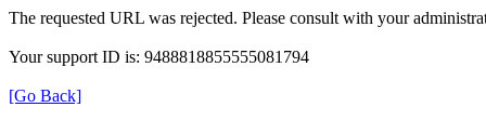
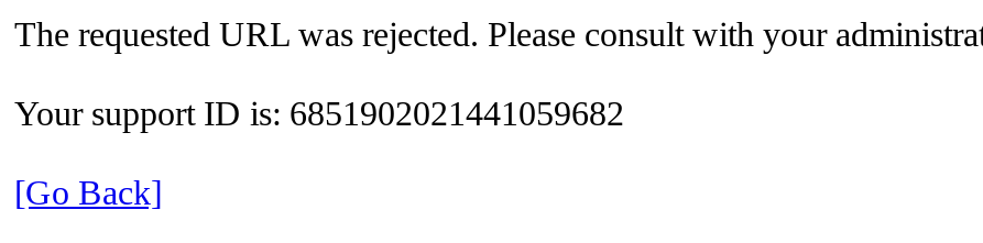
[9,48,309,66] Your support ID is: 9488818855555081794 -> [14,95,624,132] Your support ID is: 6851902021441059682

